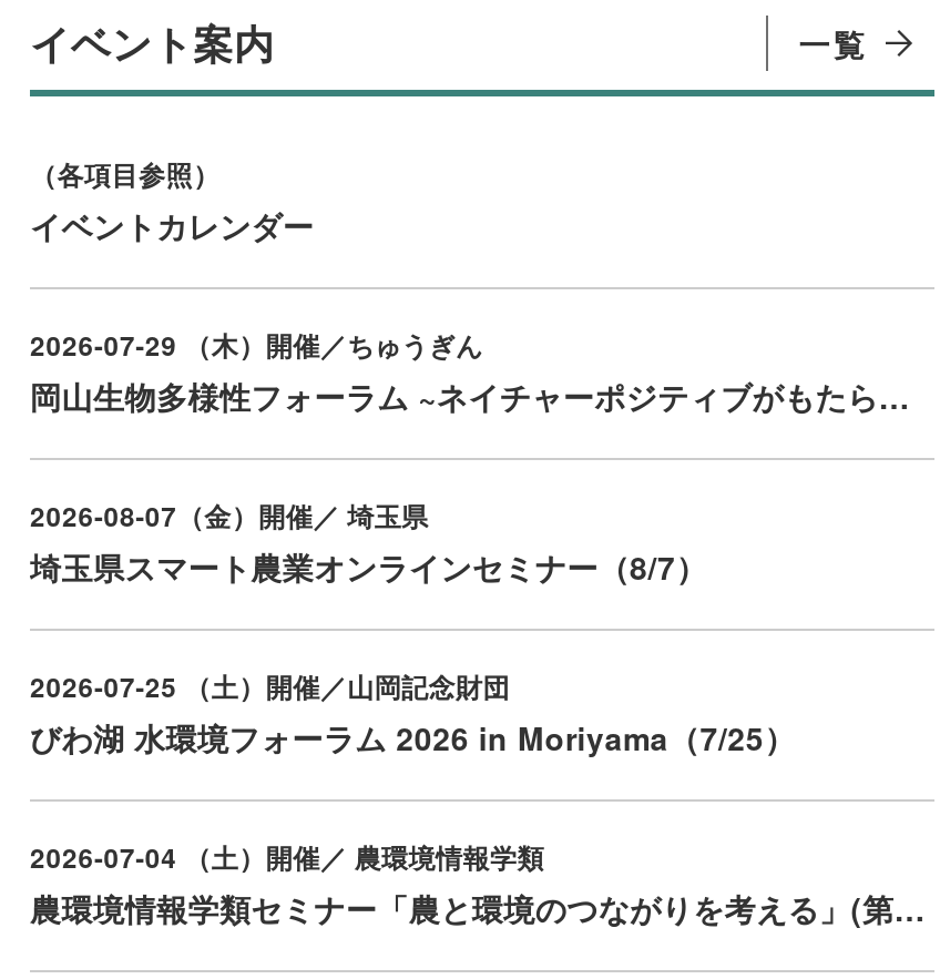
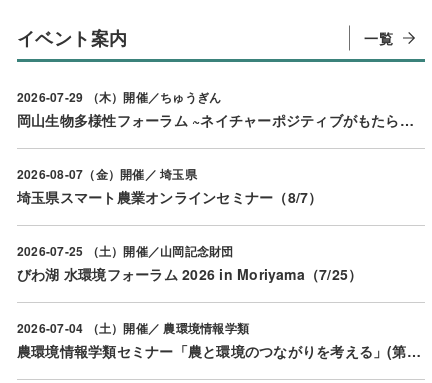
[30,155,314,248] （各項目参照） | イベントカレンダー -> none

